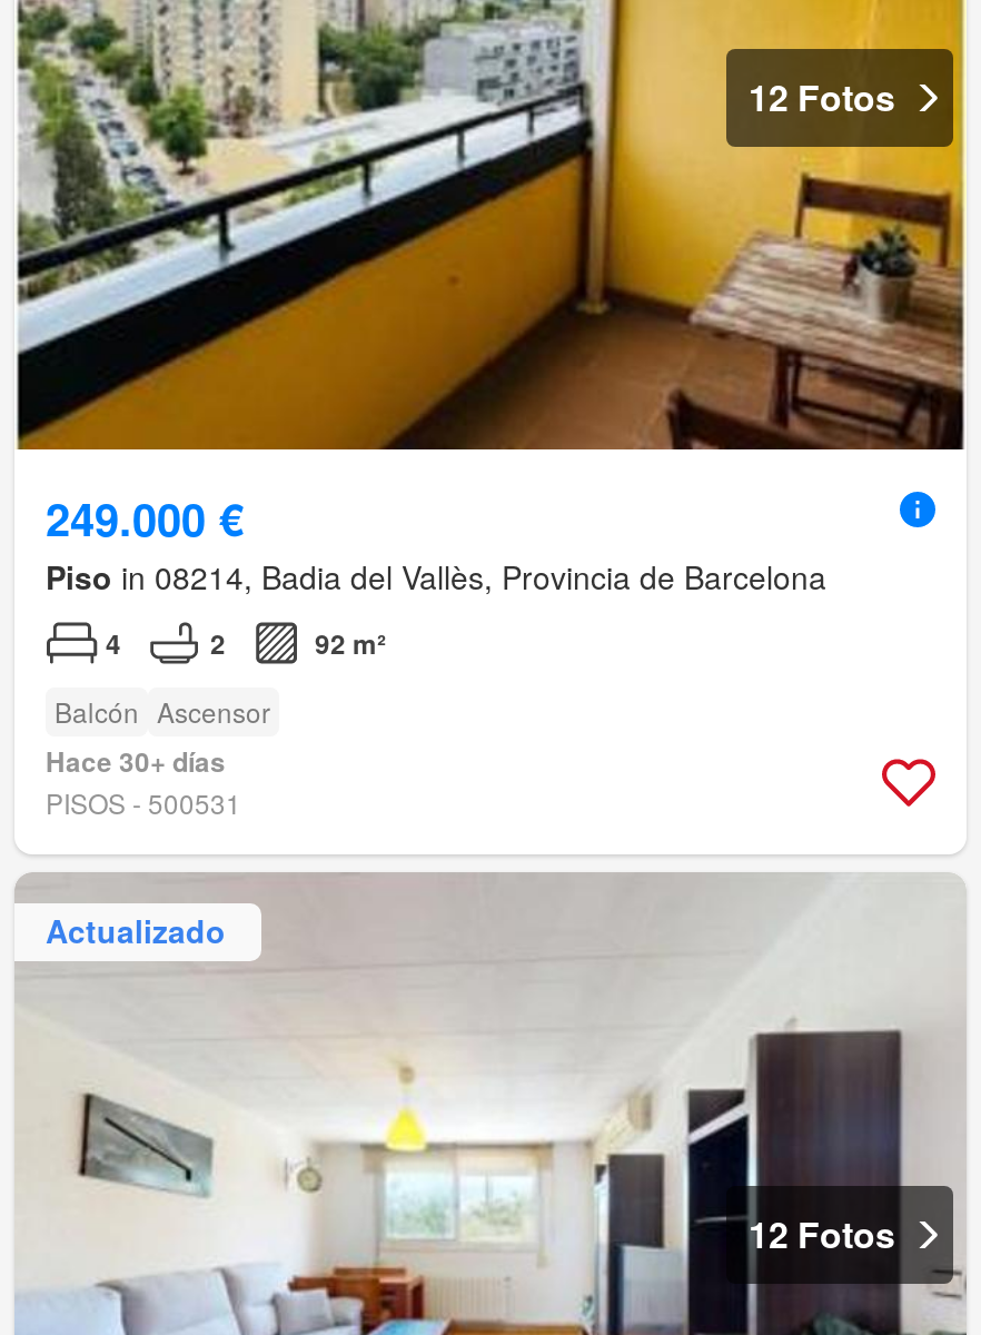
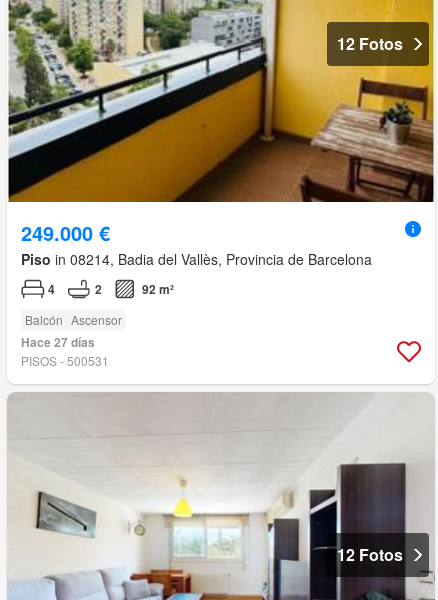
[46,741,226,781] Hace 30+ días -> [21,333,95,351] Hace 27 días
[46,909,226,953] Actualizado -> none

